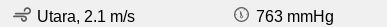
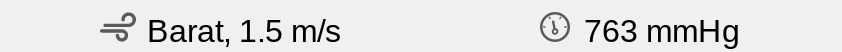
[37,8,135,25] Utara, 2.1 m/s -> [147,14,341,48] Barat, 1.5 m/s

